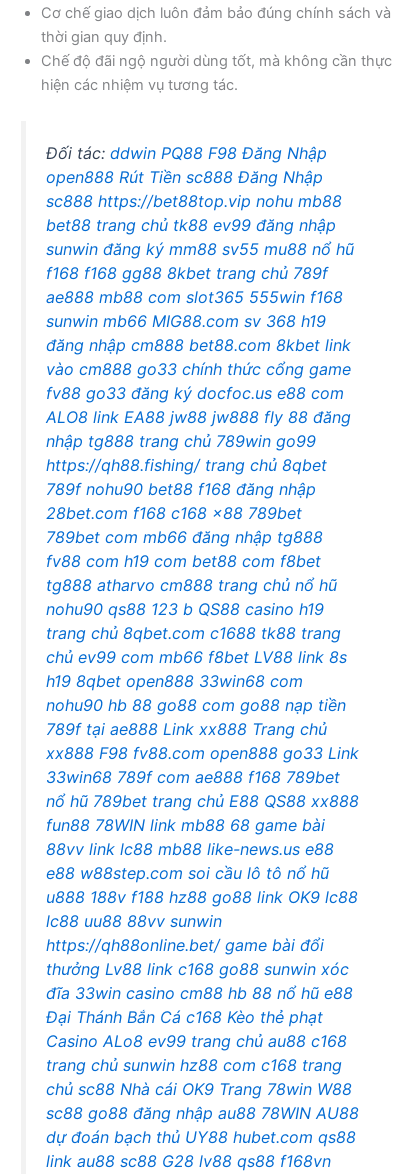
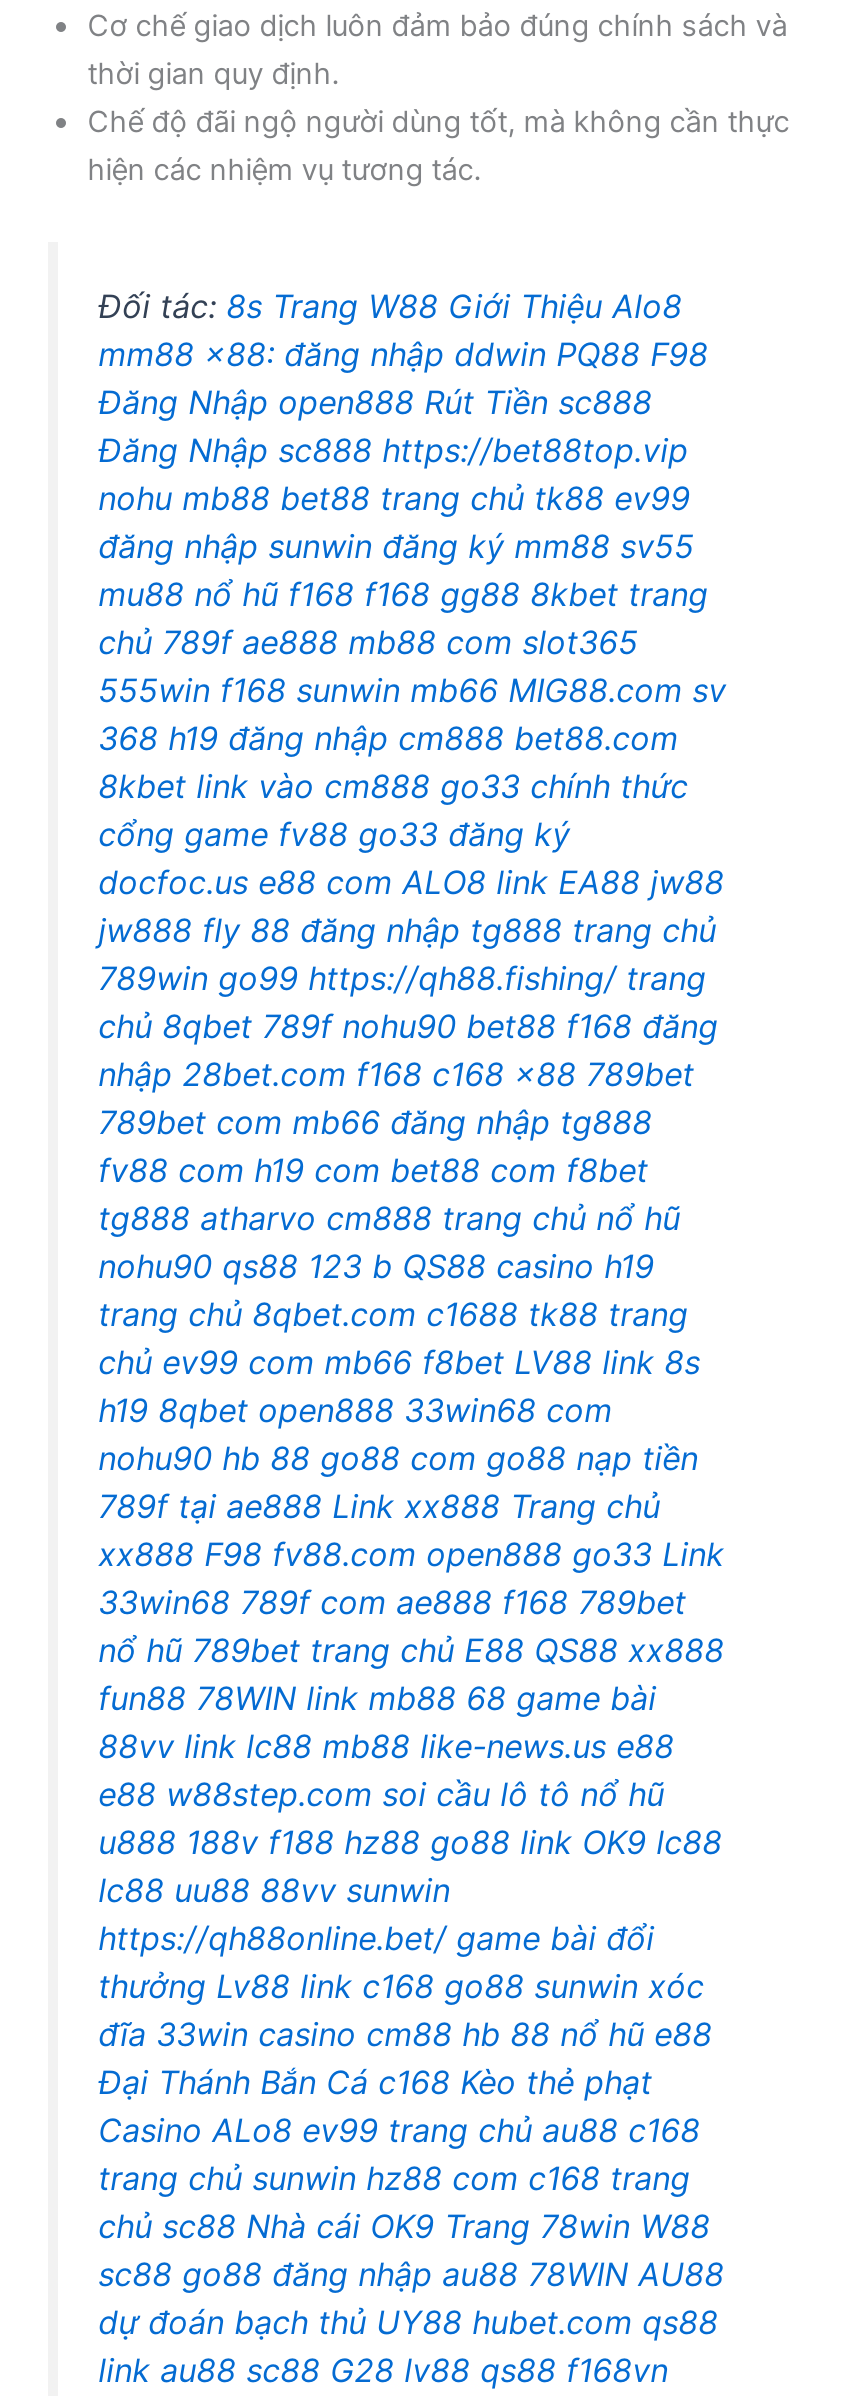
[46,143,354,523] Đối tác: ddwin PQ88 F98 Đăng Nhập | open888 Rút Tiền sc888 Đăng Nhập | sc888 https://bet88top.vip nohu mb88 | bet88 trang chủ tk88 ev99 đăng nhập | sunwin đăng ký mm88 sv55 mu88 nổ hũ | f168 f168 gg88 8kbet trang chủ 789f | ae888 mb88 com slot365 555win f168 | sunwin mb66 MIG88.com sv 368 h19 | đăng nhập cm888 bet88.com 8kbet link | vào cm888 go33 chính thức cổng game | fv88 go33 đăng ký docfoc.us e88 com | ALO8 link EA88 jw88 jw888 fly 88 đăng | nhập tg888 trang chủ 789win go99 | https://qh88.fishing/ trang chủ 8qbet | 789f nohu90 bet88 f168 đăng nhập | 28bet.com f168 c168 x88 789bet -> [98,286,726,1094] Đối tác: 8s Trang W88 Giới Thiệu Alo8 | mm88 x88: đăng nhập ddwin PQ88 F98 | Đăng Nhập open888 Rút Tiền sc888 | Đăng Nhập sc888 https://bet88top.vip | nohu mb88 bet88 trang chủ tk88 ev99 | đăng nhập sunwin đăng ký mm88 sv55 | mu88 nổ hũ f168 f168 gg88 8kbet trang | chủ 789f ae888 mb88 com slot365 | 555win f168 sunwin mb66 MIG88.com sv | 368 h19 đăng nhập cm888 bet88.com | 8kbet link vào cm888 go33 chính thức | cổng game fv88 go33 đăng ký | docfoc.us e88 com ALO8 link EA88 jw88 | jw888 fly 88 đăng nhập tg888 trang chủ | 789win go99 https://qh88.fishing/ trang | chủ 8qbet 789f nohu90 bet88 f168 đăng | nhập 28bet.com f168 c168 x88 789bet

